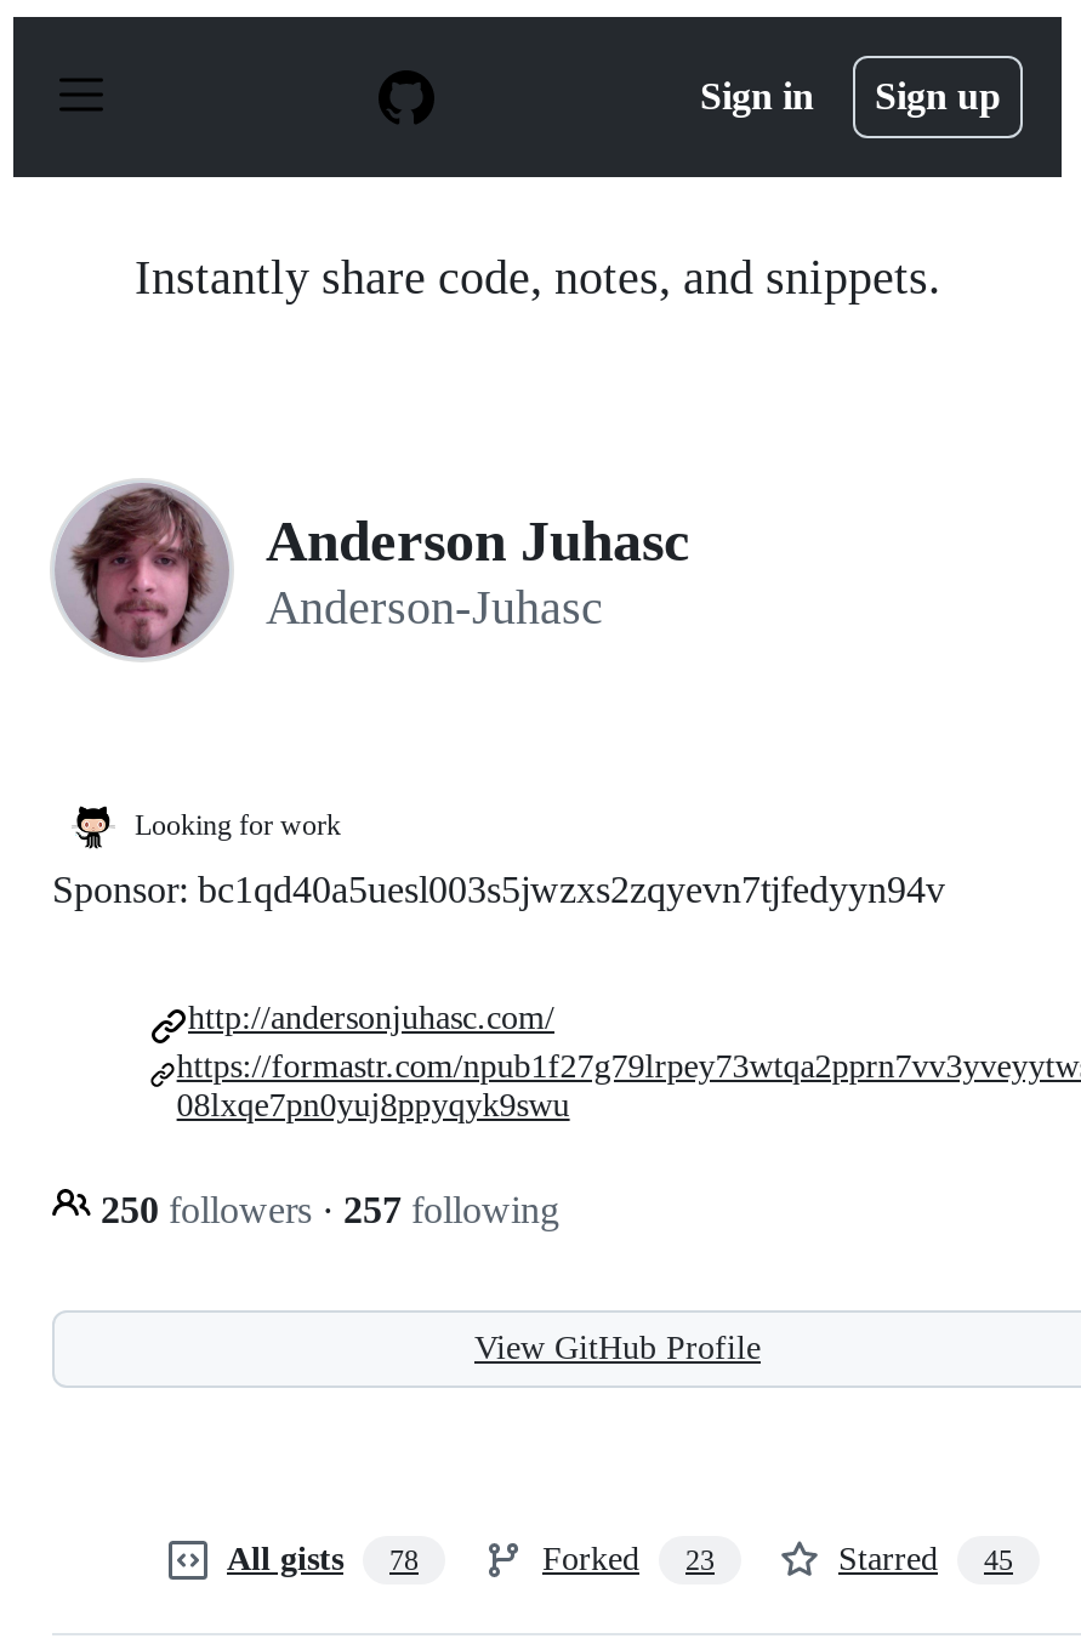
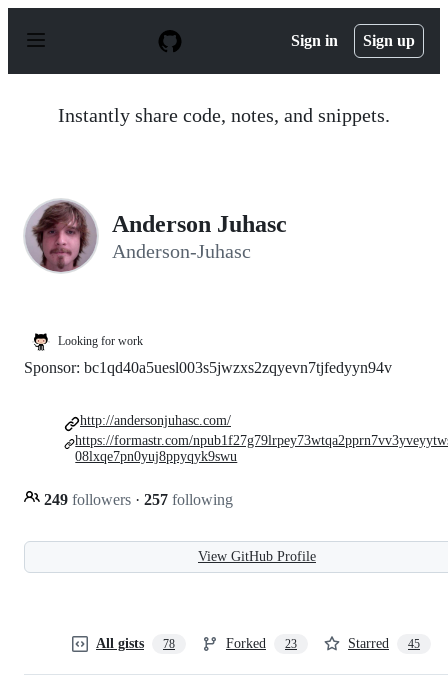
[101,1189,559,1230] 250 followers · 257 following -> [44,491,233,508] 249 followers · 257 following

